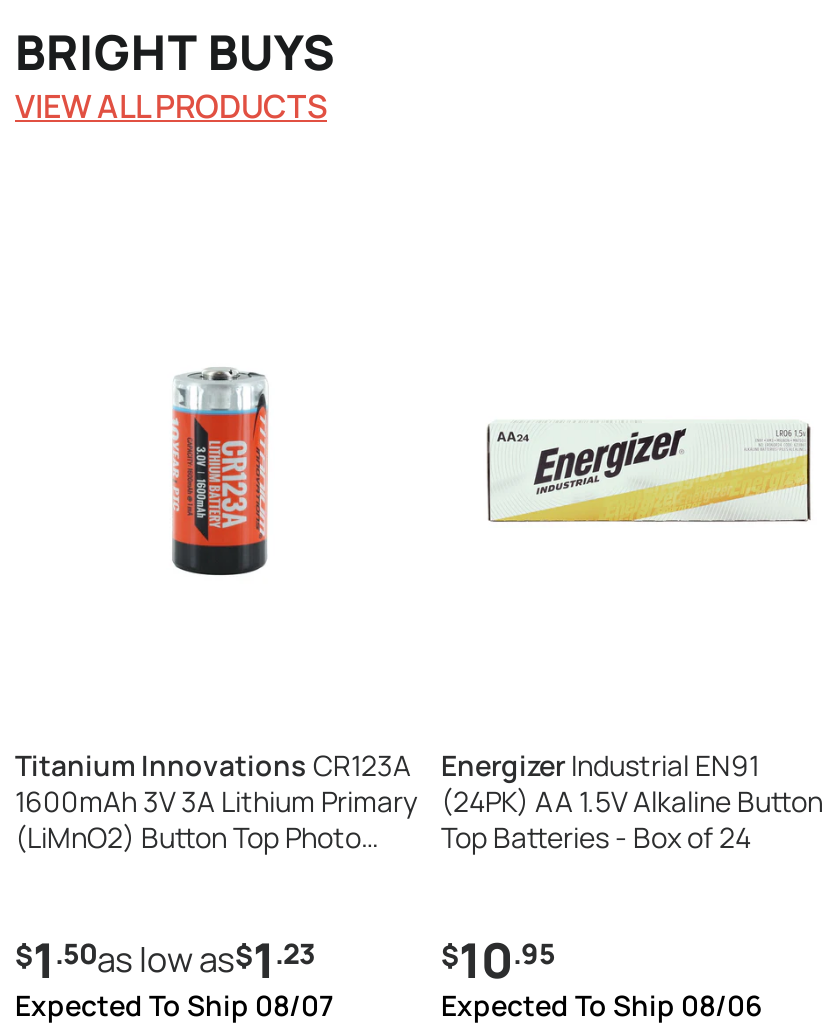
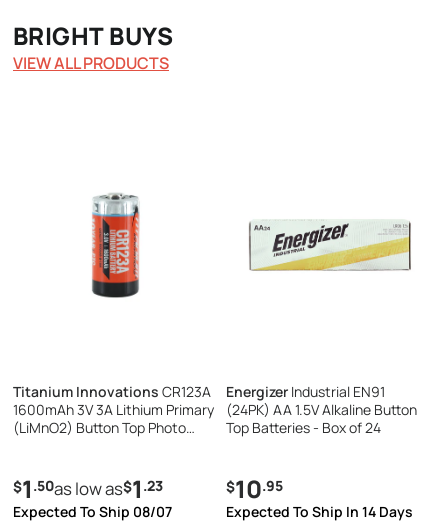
[441,985,763,1023] Expected To Ship 08/06 -> [226,502,413,521] Expected To Ship In 14 Days

